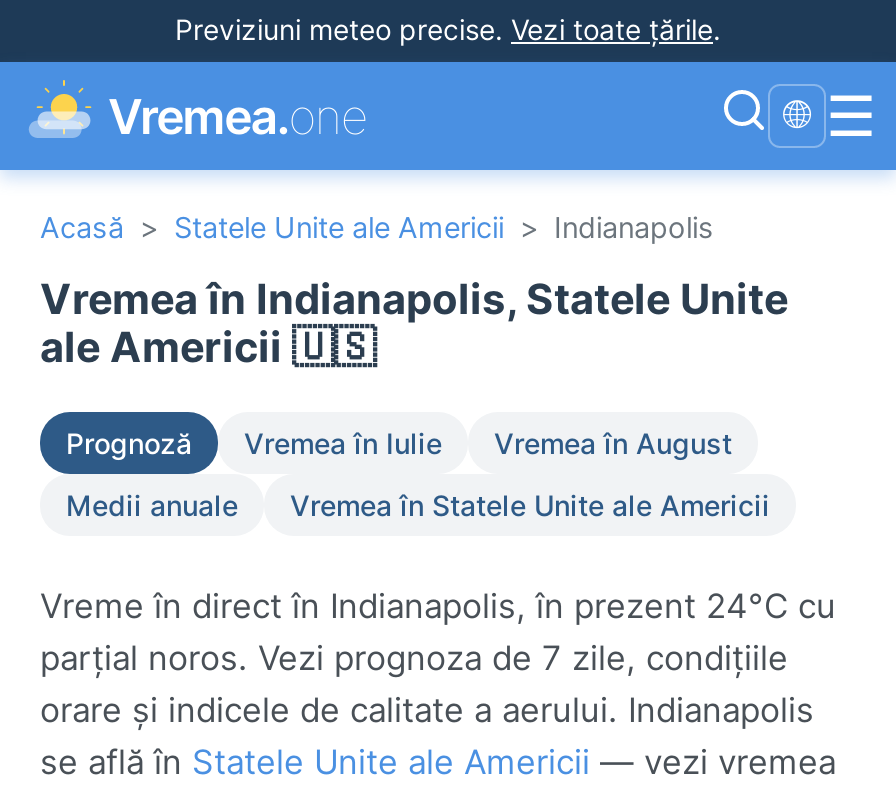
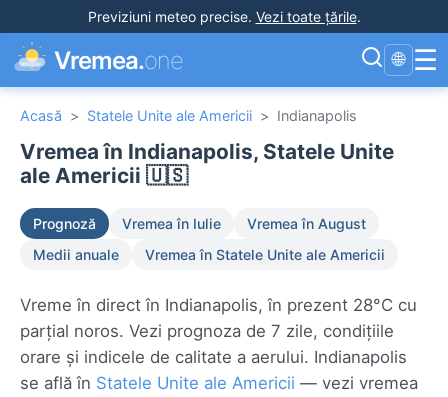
[40,586,836,626] Vreme în direct în Indianapolis, în prezent 24°C cu -> [20,295,417,315] Vreme în direct în Indianapolis, în prezent 28°C cu

